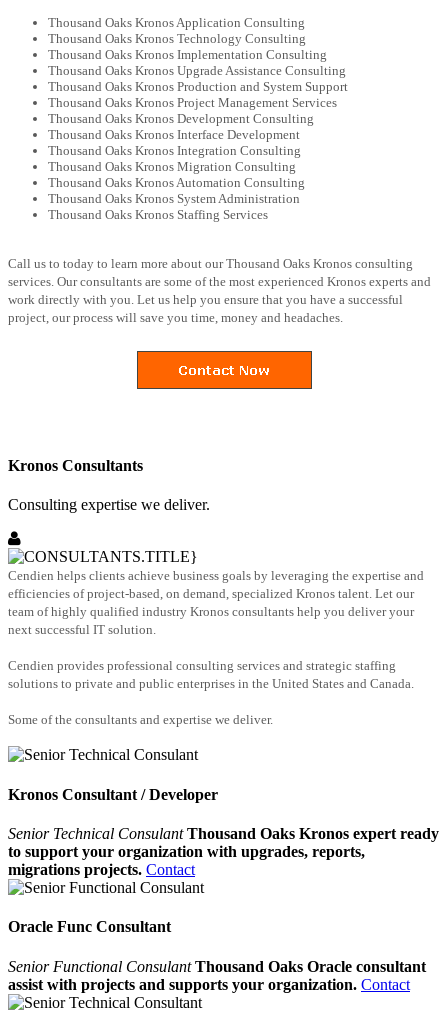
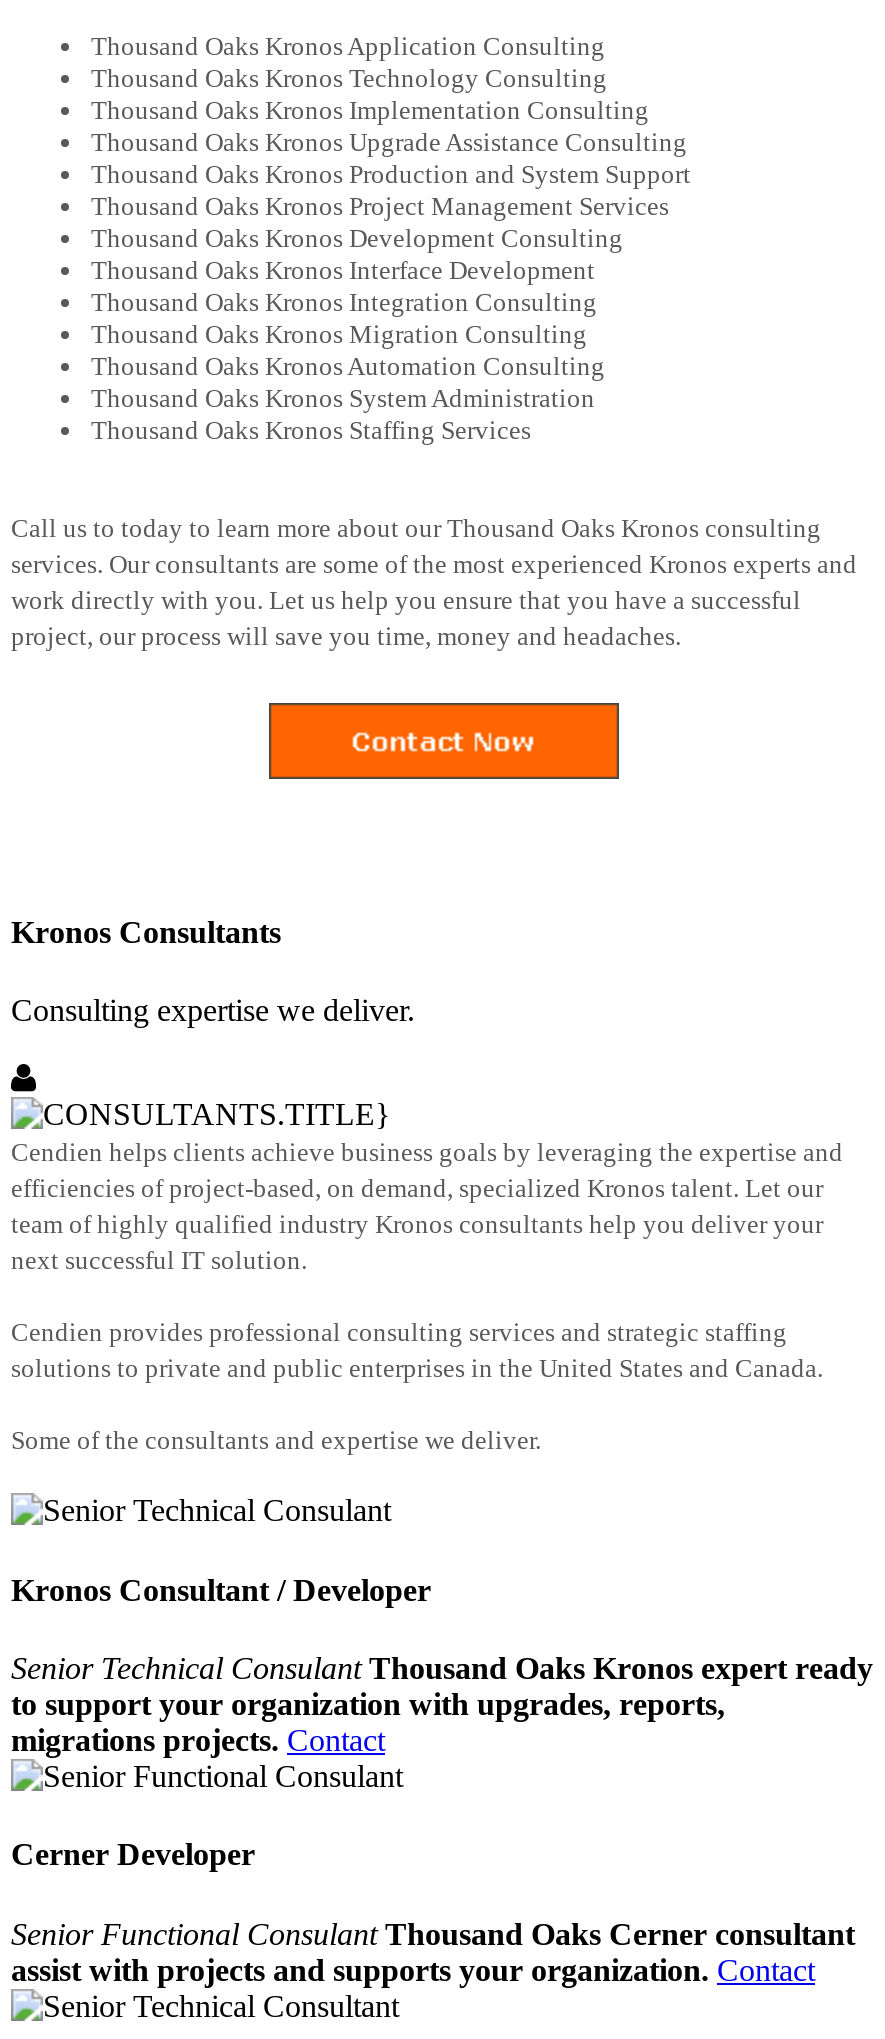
[8,918,171,935] Oracle Func Consultant -> [11,1838,255,1872] Cerner Developer
[8,957,426,974] Senior Functional Consulant Thousand Oaks Oracle consultant -> [11,1916,855,1950] Senior Functional Consulant Thousand Oaks Cerner consultant

